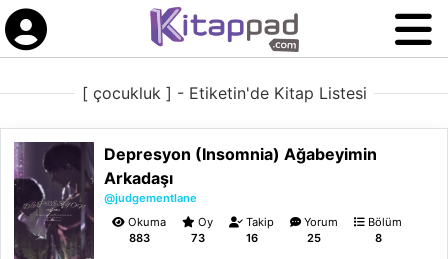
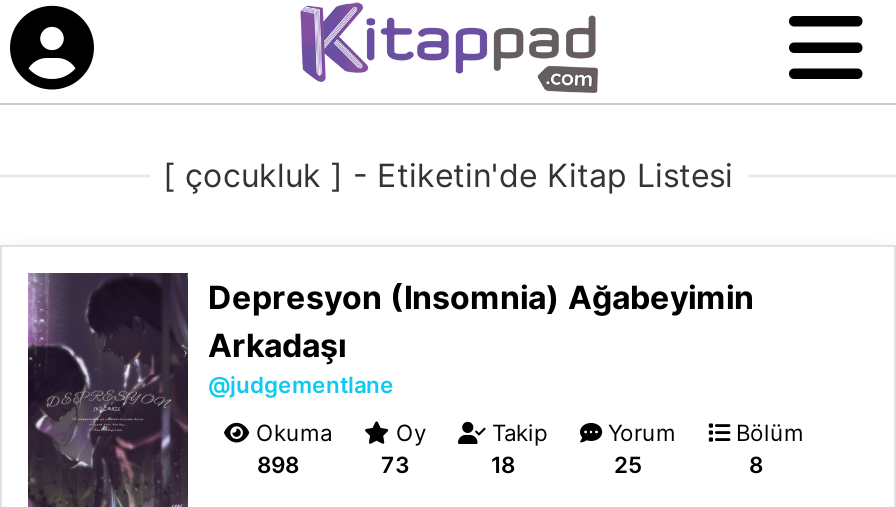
[128,231,149,245] 883 -> [257,451,299,479] 898
[245,231,257,245] 16 -> [491,451,515,479] 18

